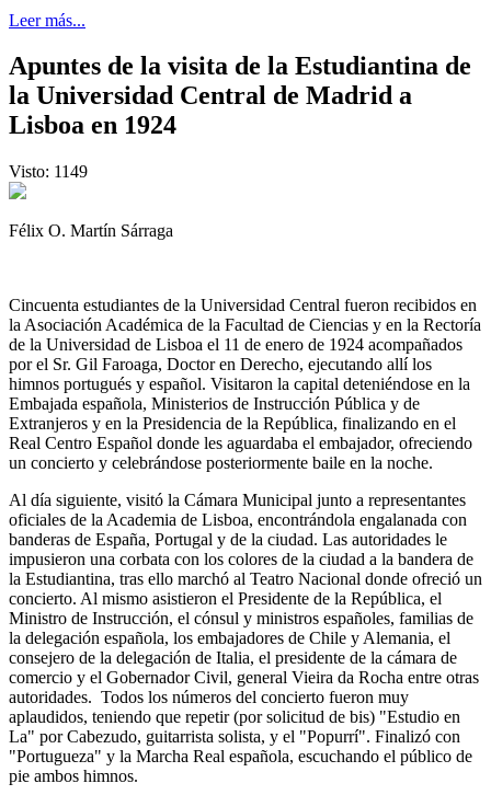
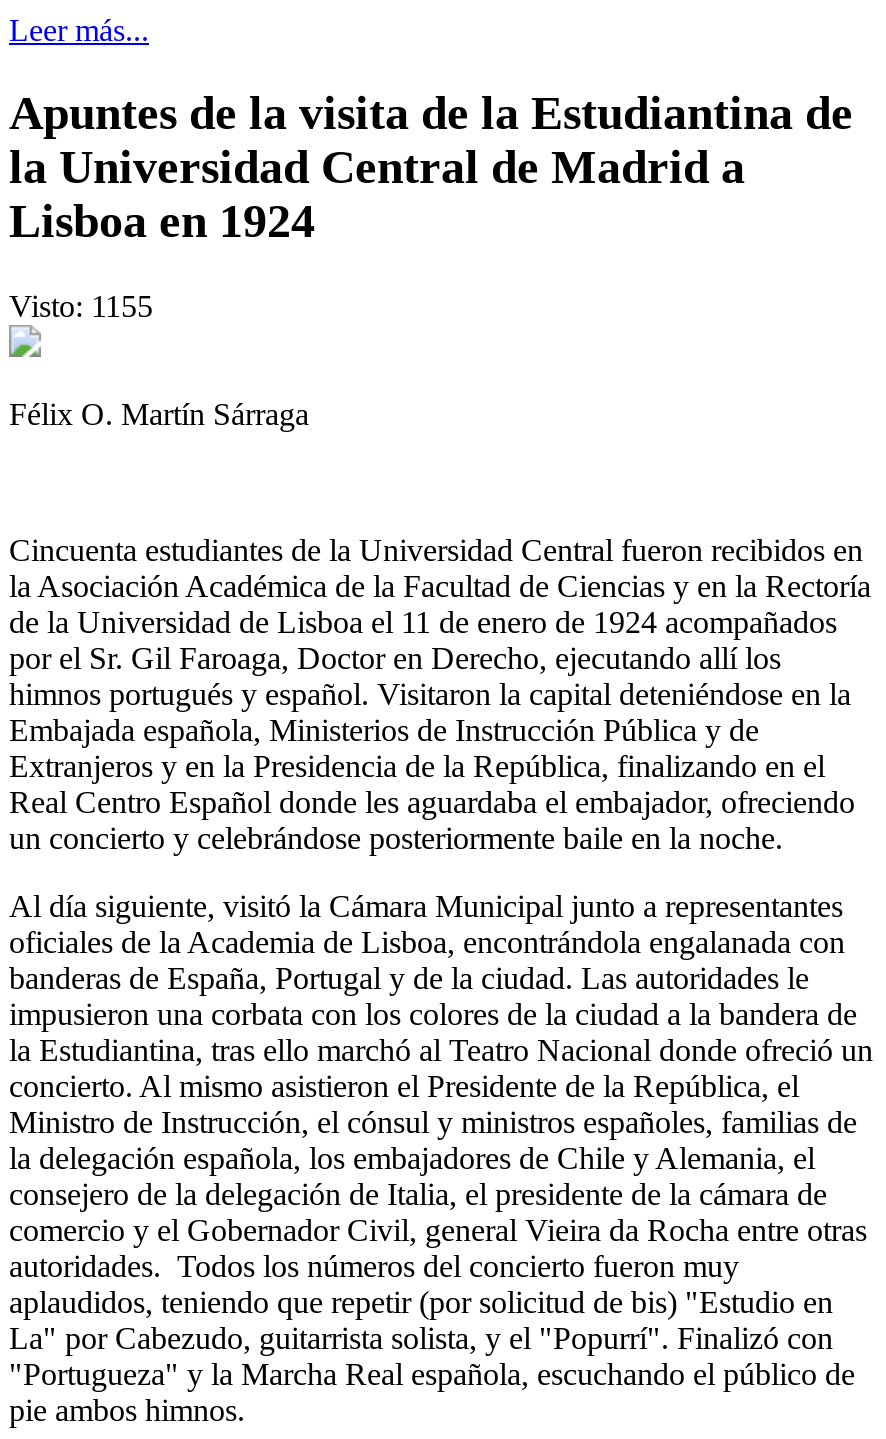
[9,162,88,181] Visto: 1149 -> [9,290,153,324] Visto: 1155

